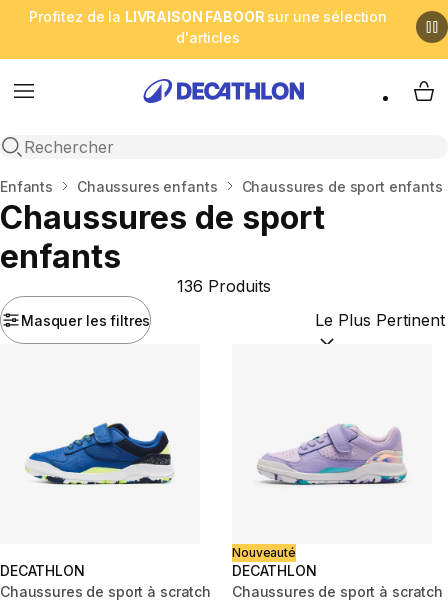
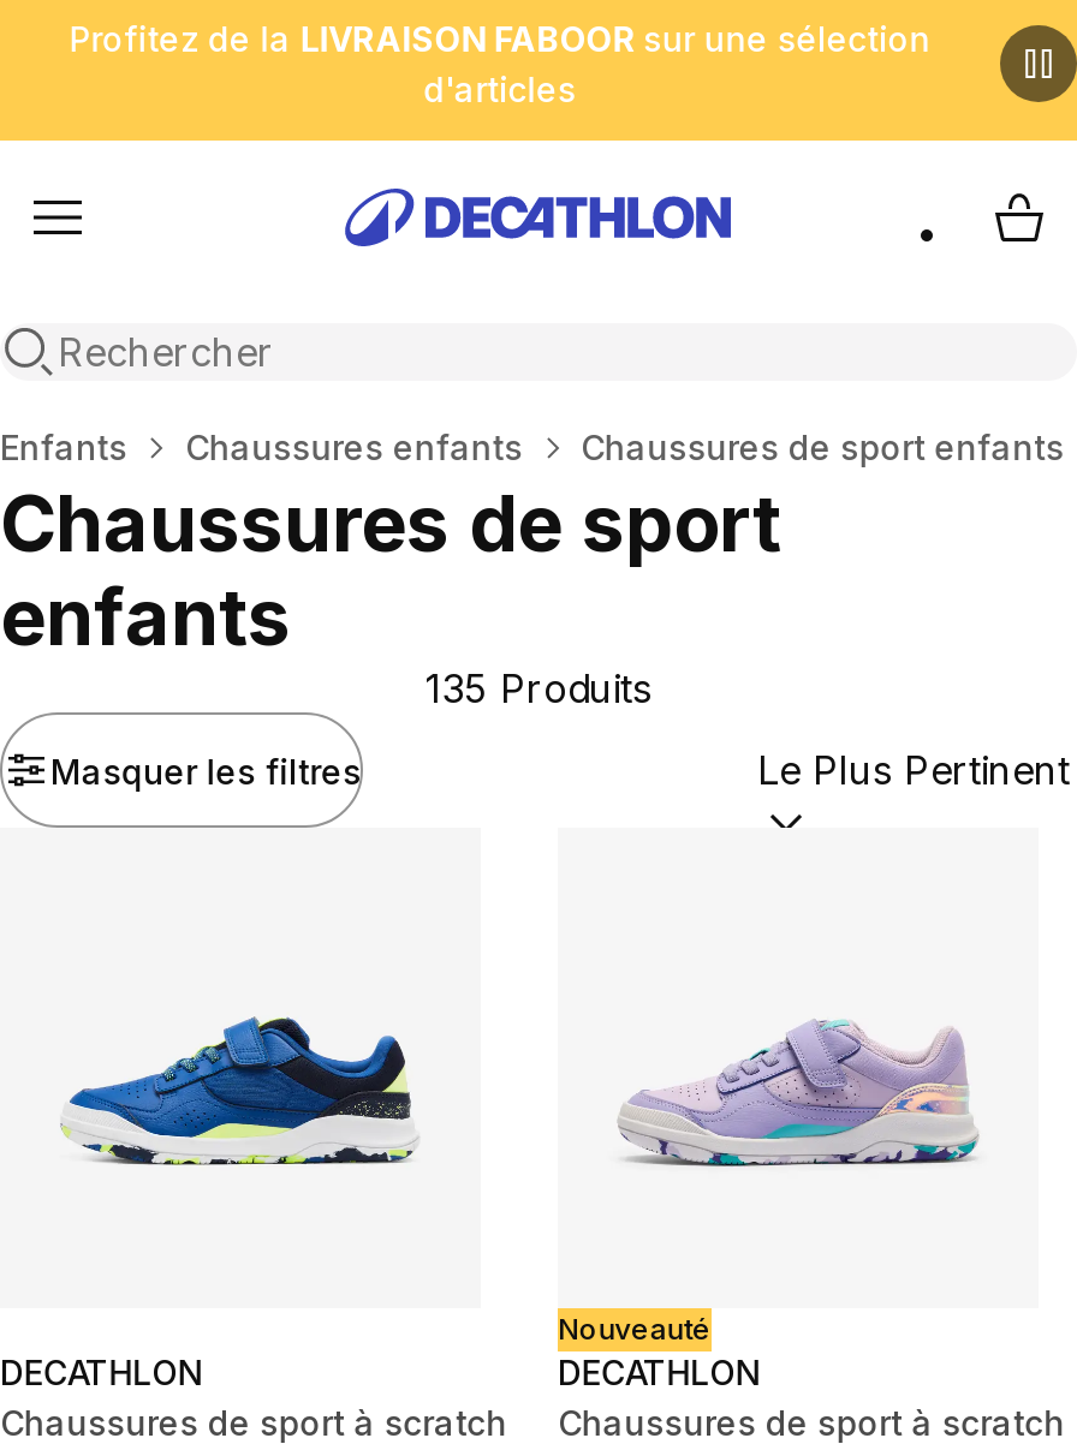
[177,276,271,296] 136 Produits -> [426,664,651,712] 135 Produits

